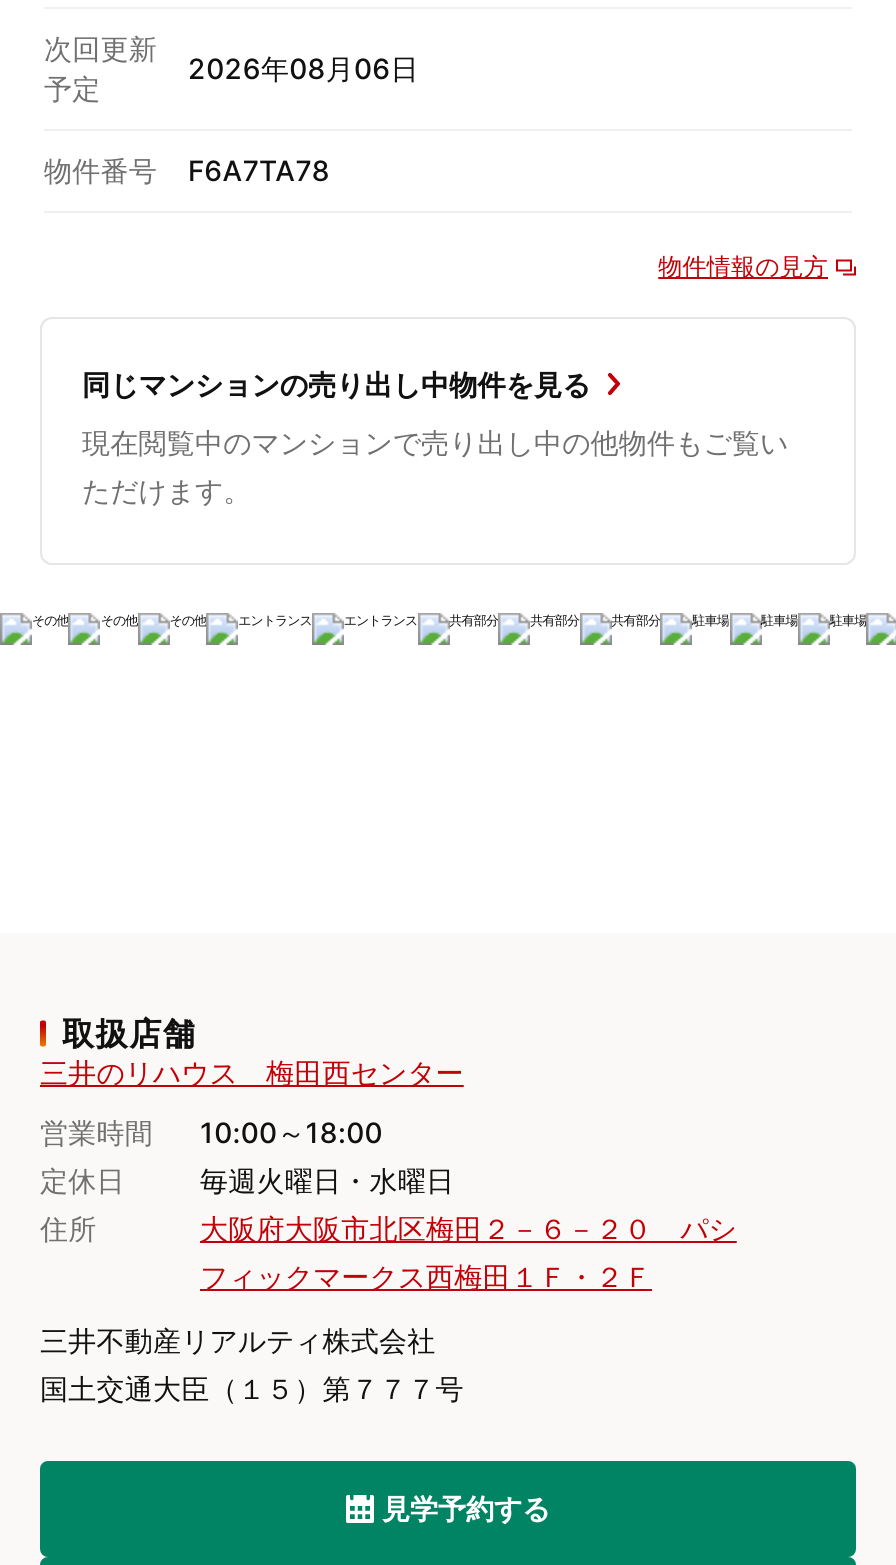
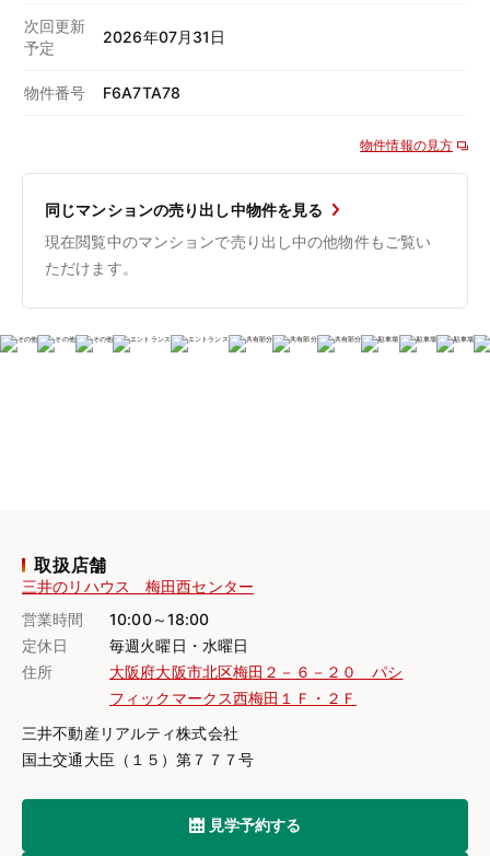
[188,51,419,85] 2026年08月06日 -> [103,27,226,46] 2026年07月31日

